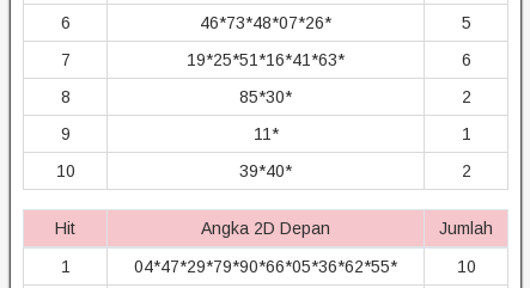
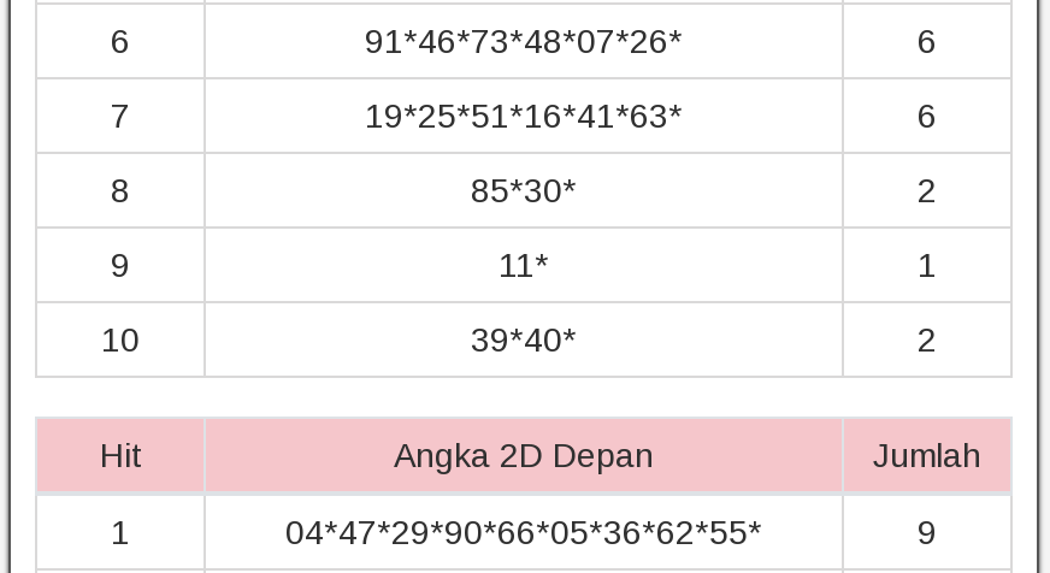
[200,13,331,32] 46*73*48*07*26* -> [365,22,683,60] 91*46*73*48*07*26*
[461,13,471,32] 5 -> [918,22,937,60] 6
[134,257,397,276] 04*47*29*79*90*66*05*36*62*55* -> [285,513,762,551] 04*47*29*90*66*05*36*62*55*
[456,257,476,276] 10 -> [918,513,937,551] 9

